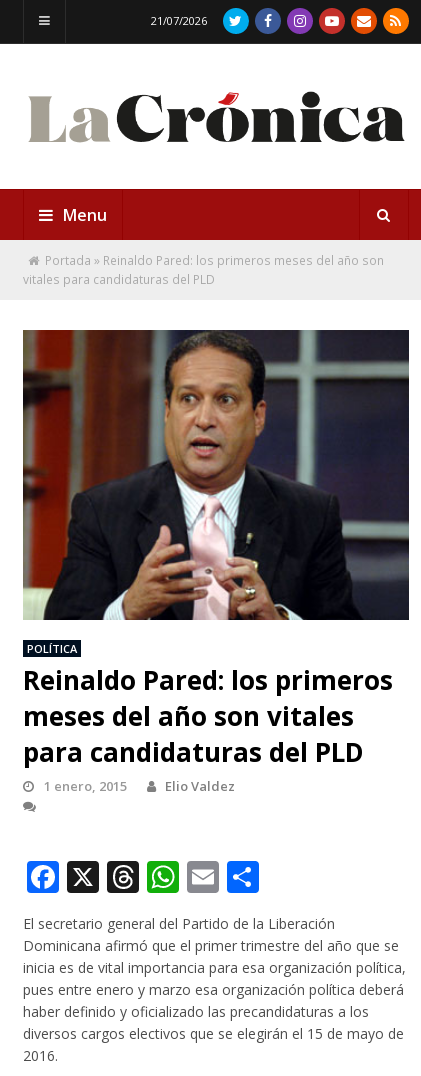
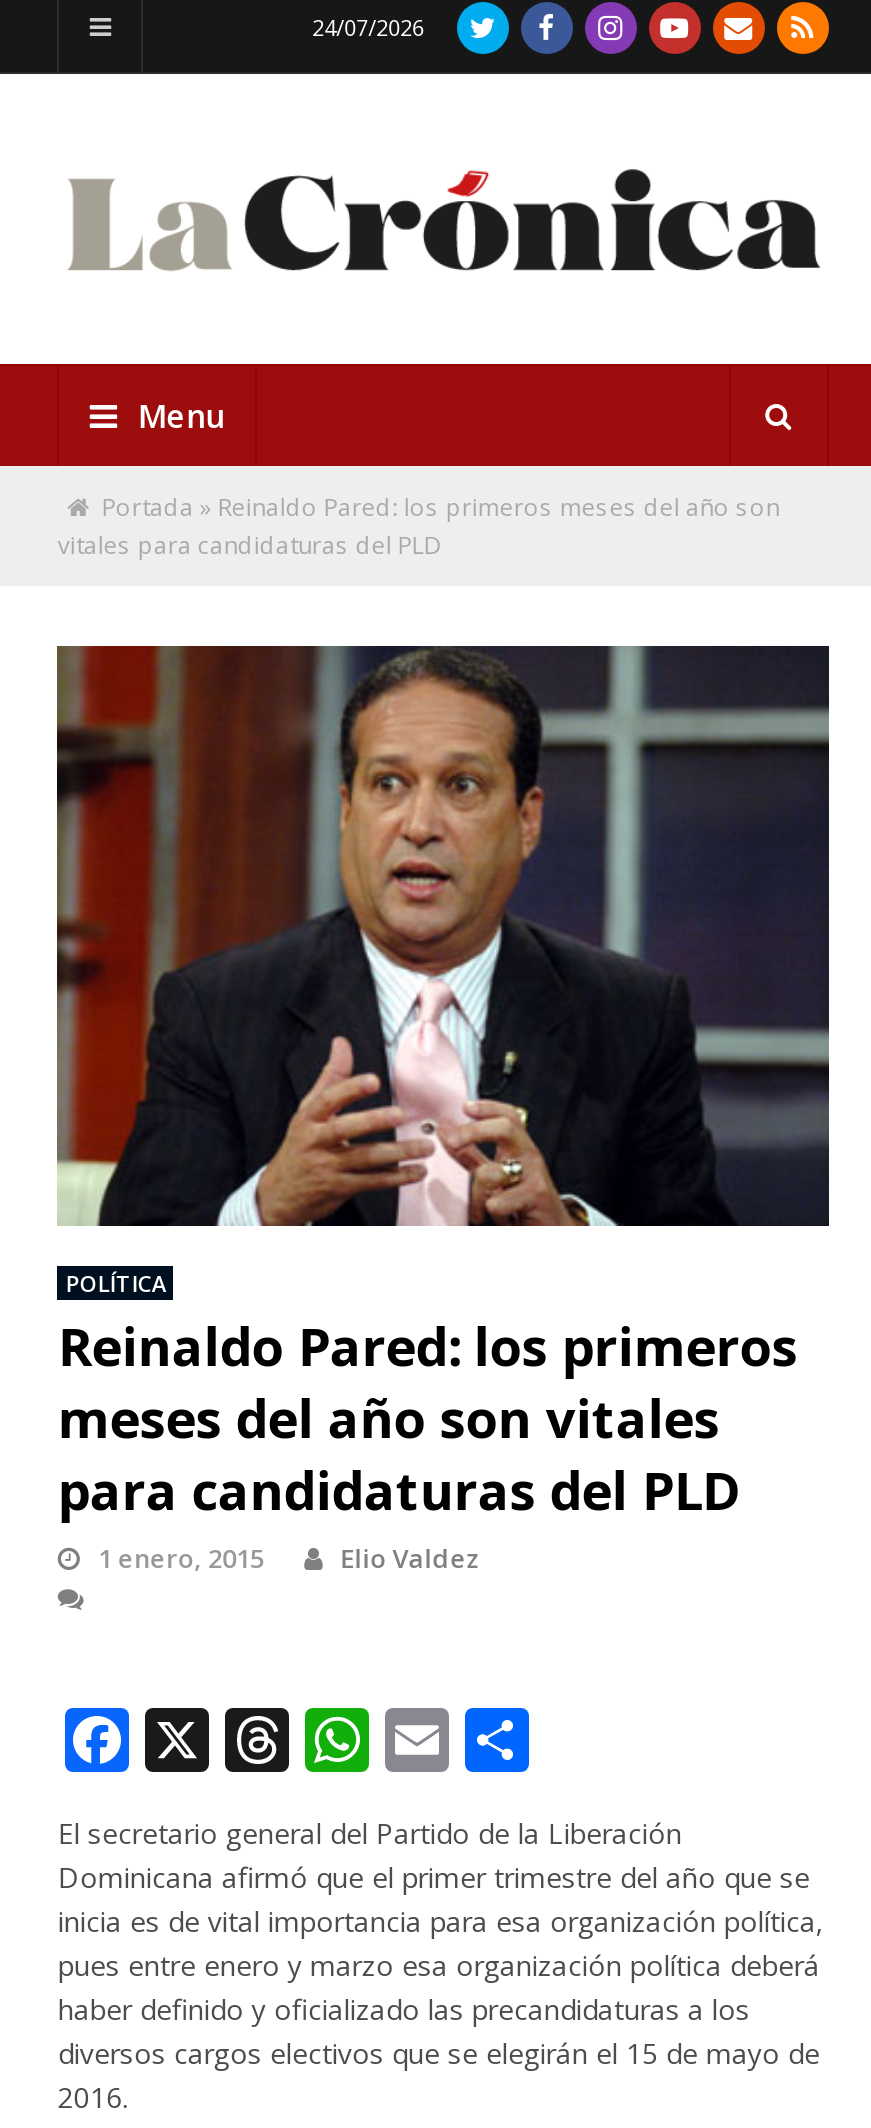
[151,13,207,28] 21/07/2026 -> [312,12,424,42] 24/07/2026

